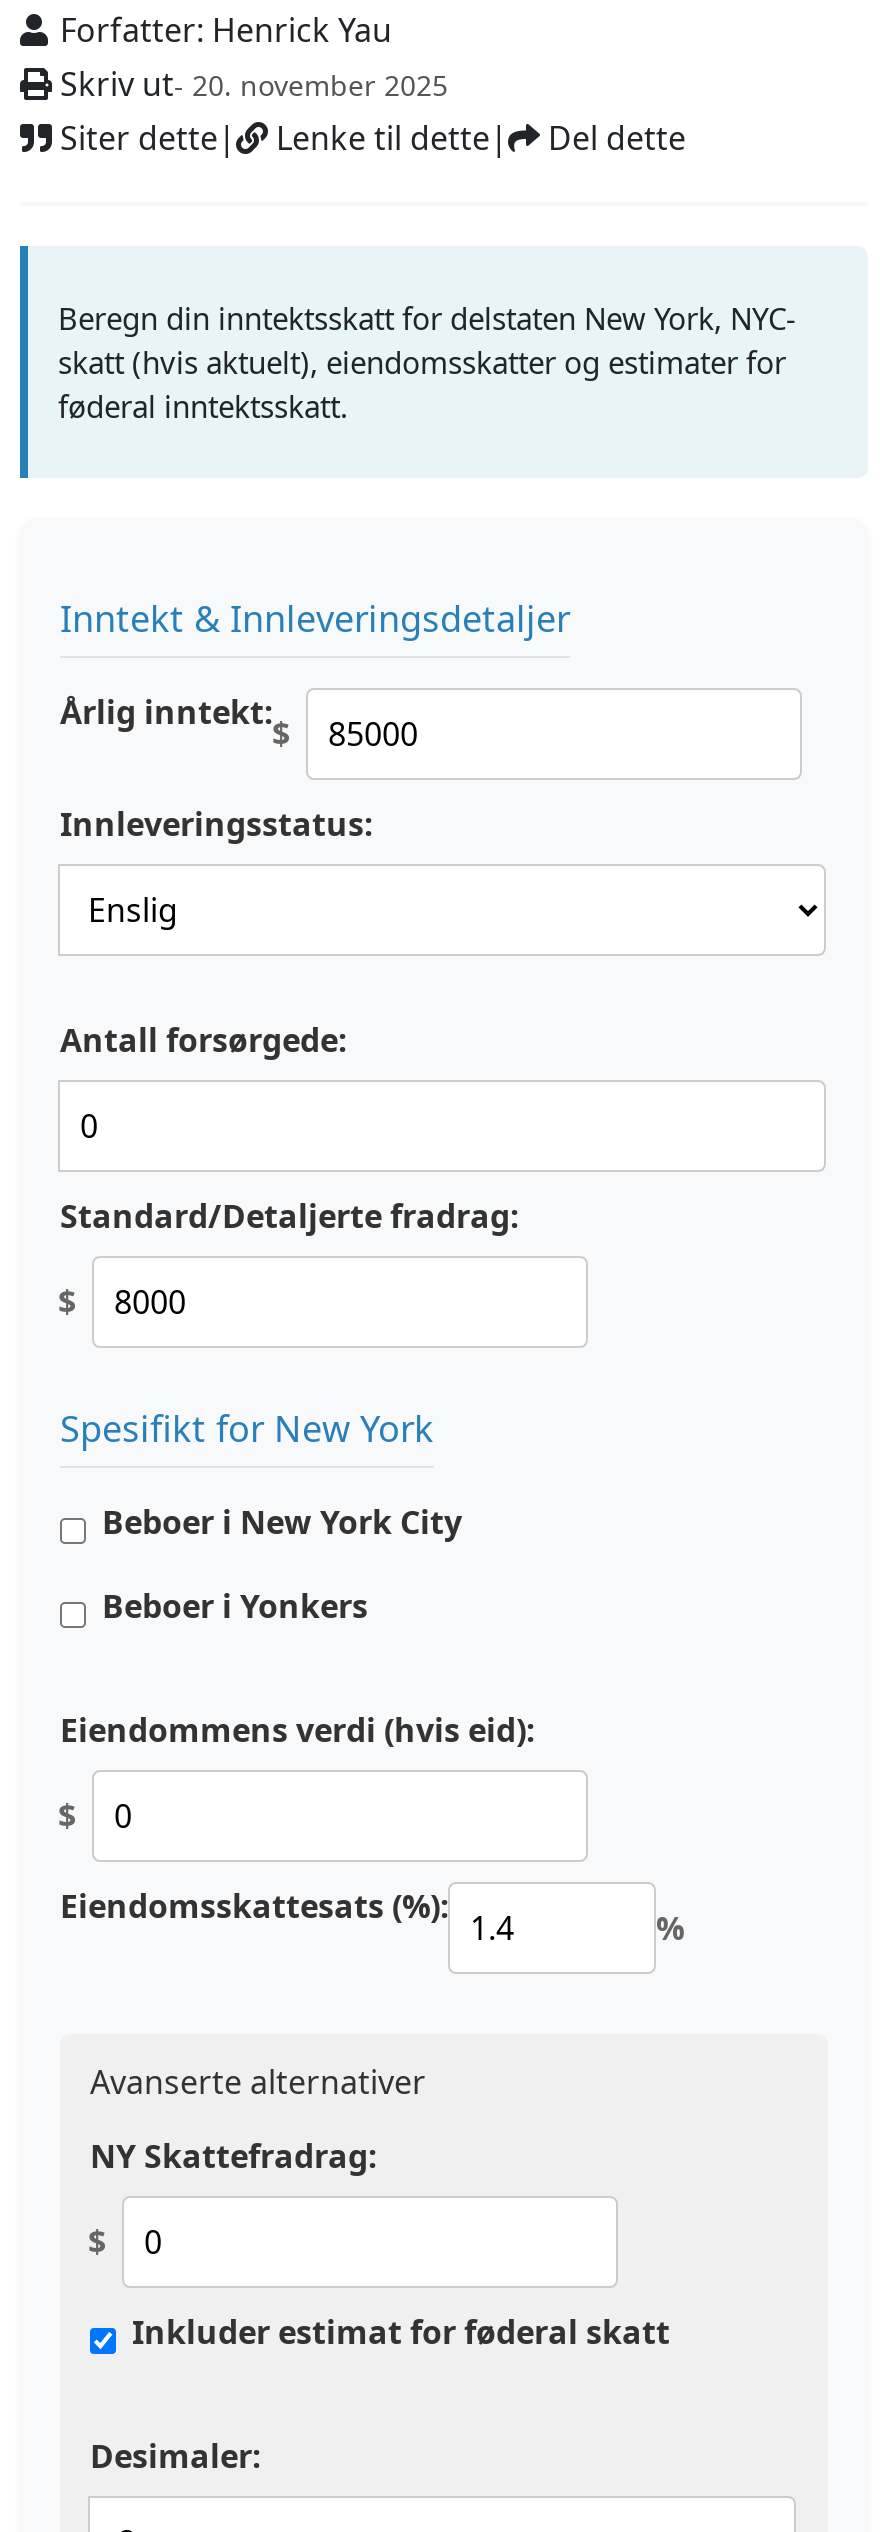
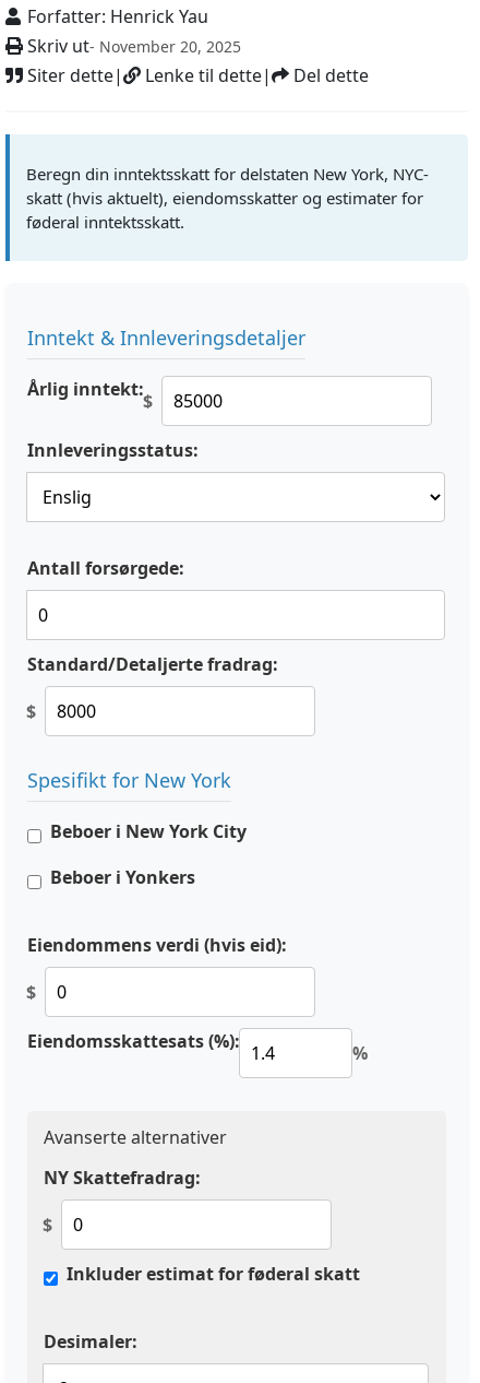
[52,62,448,106] Skriv ut - 20. november 2025 -> [23,34,241,58] Skriv ut - November 20, 2025

